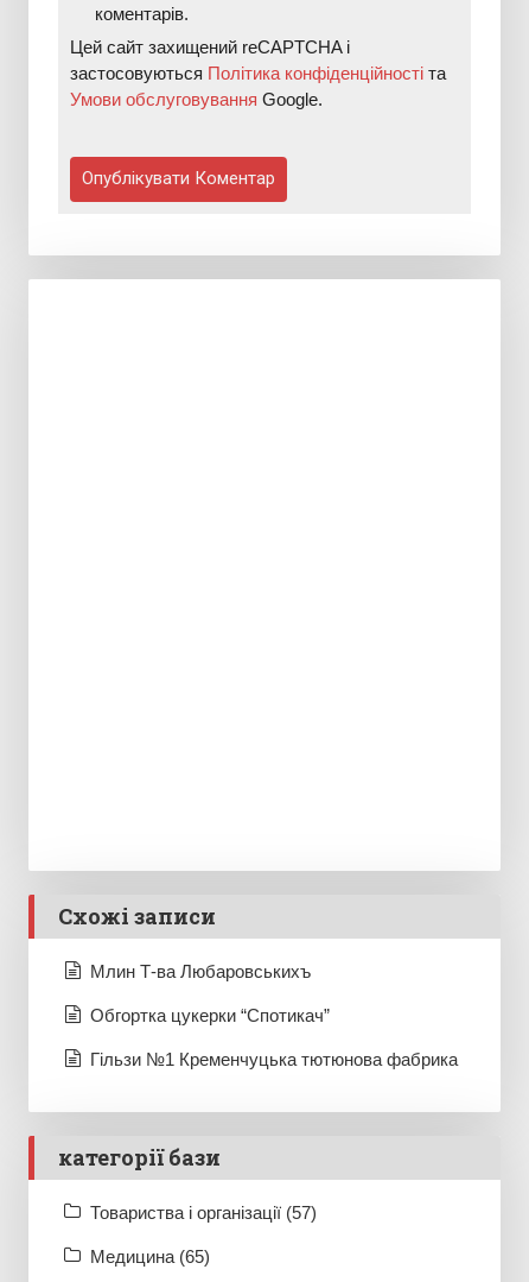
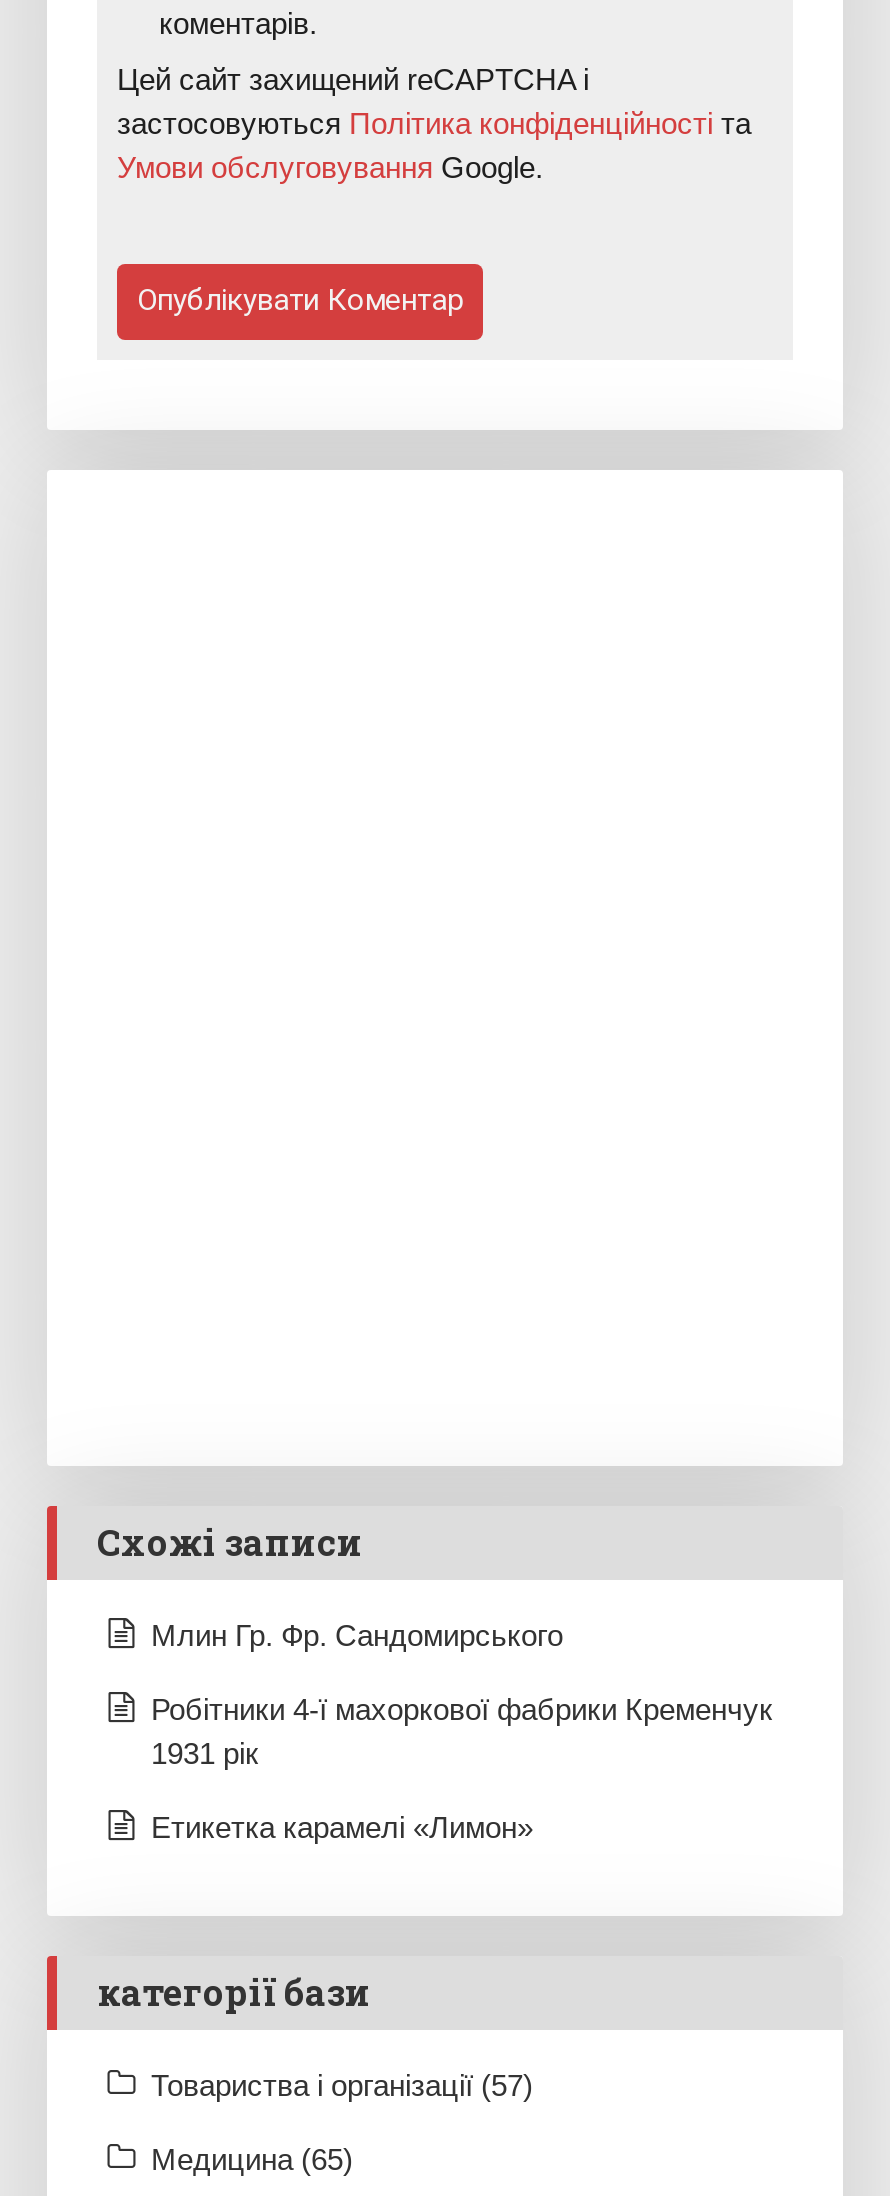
[90,961,311,981] Млин Т-ва Любаровськихъ -> [151,1618,563,1652] Млин Гр. Фр. Сандомирського
[90,1005,330,1025] Обгортка цукерки “Cпотикач” -> [151,1692,773,1770] Робітники 4-ї махоркової фабрики Кременчук | 1931 рік
[90,1049,458,1069] Гільзи №1 Кременчуцька тютюнова фабрика -> [151,1810,533,1844] Етикетка карамелі «Лимон»

